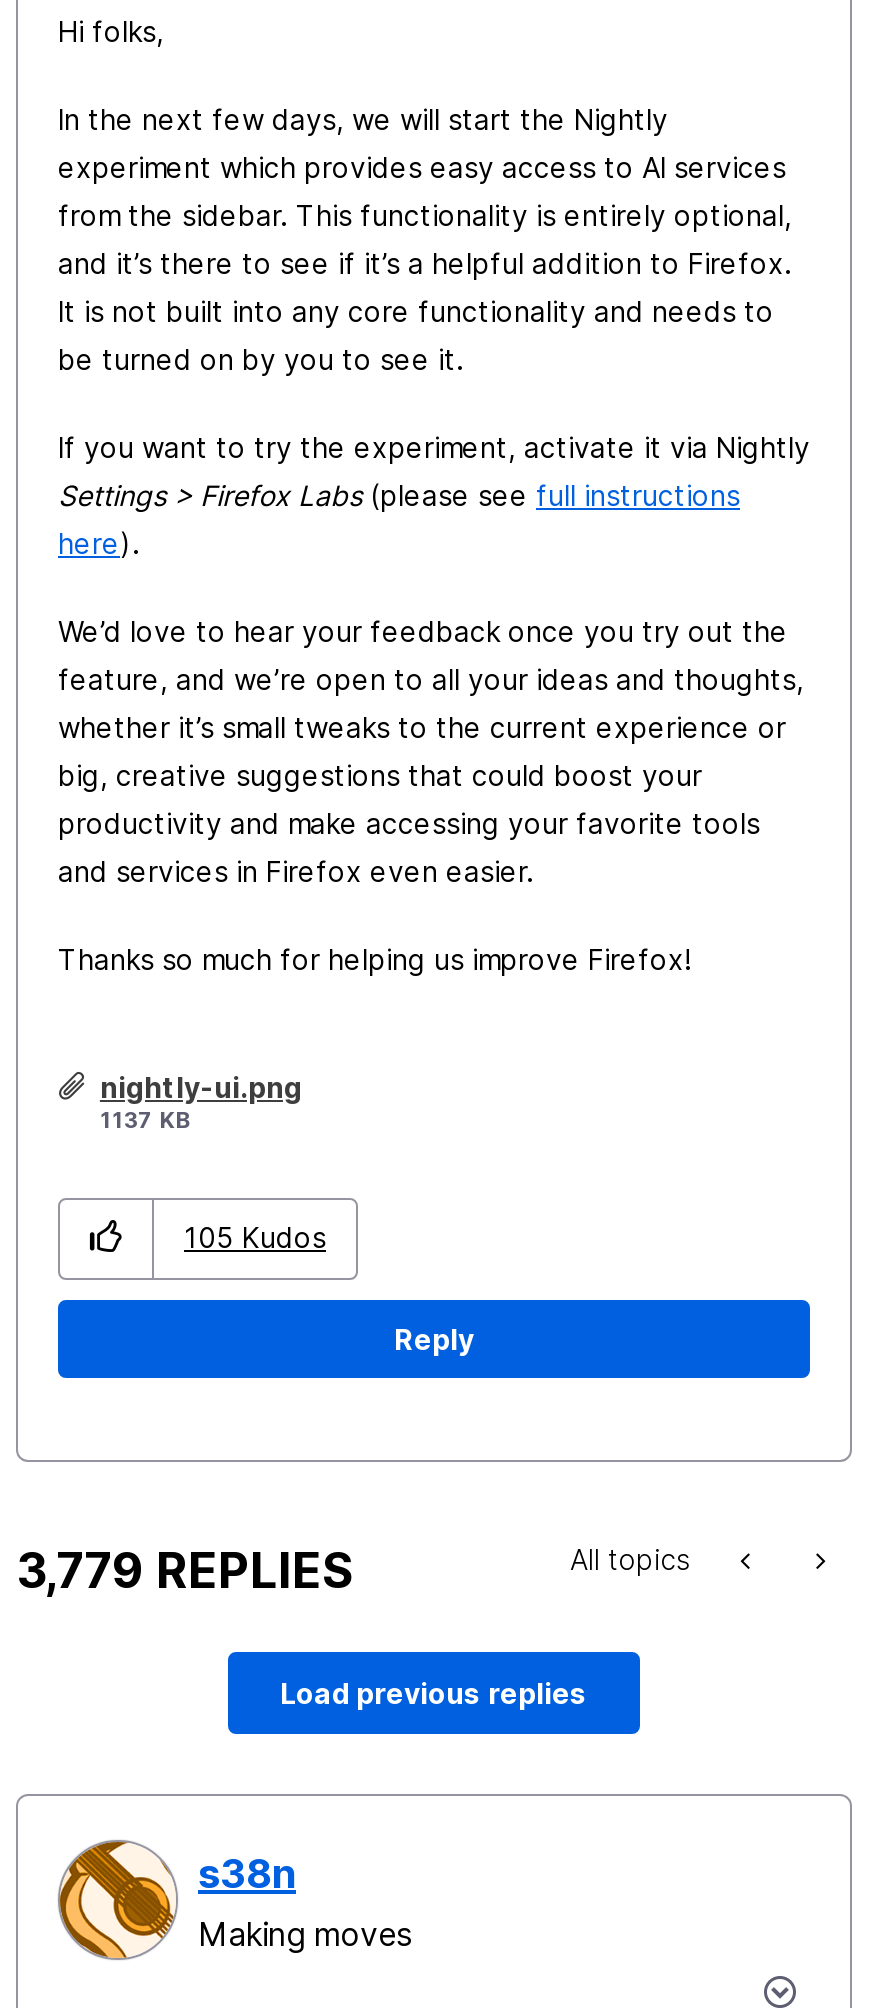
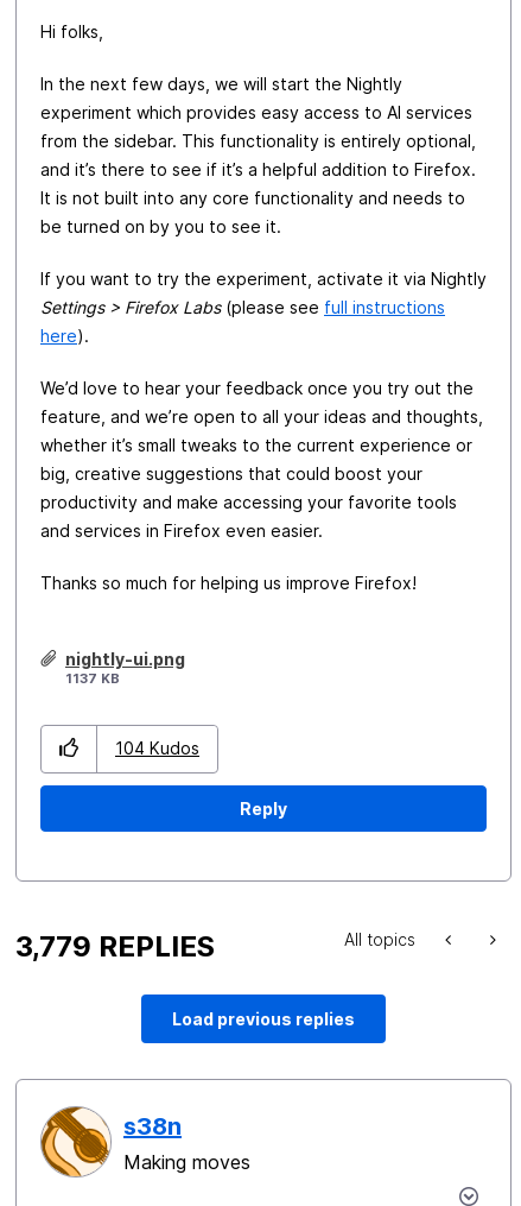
[184,1220,326,1254] 105 Kudos -> [115,738,199,758] 104 Kudos

